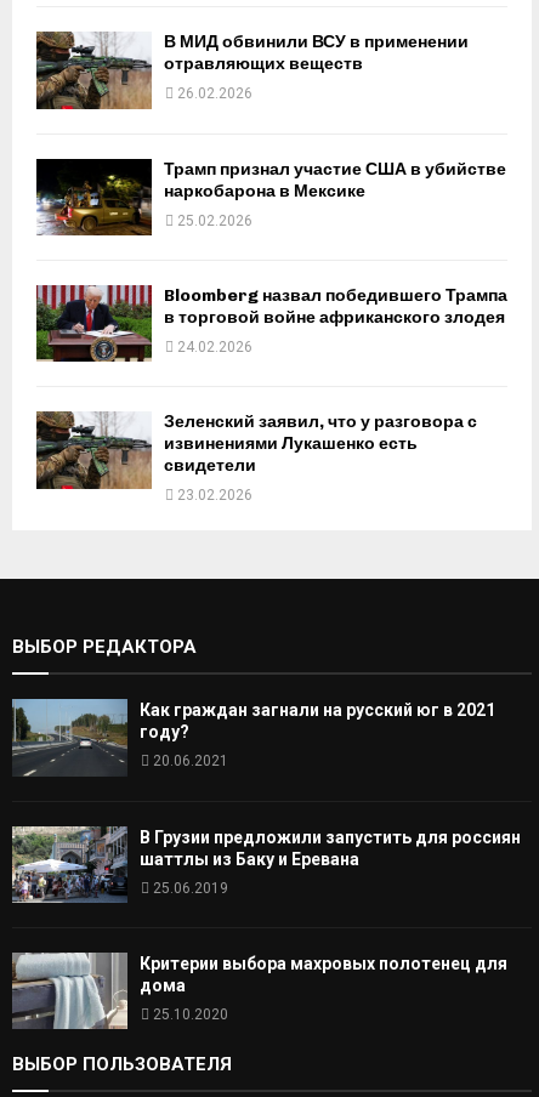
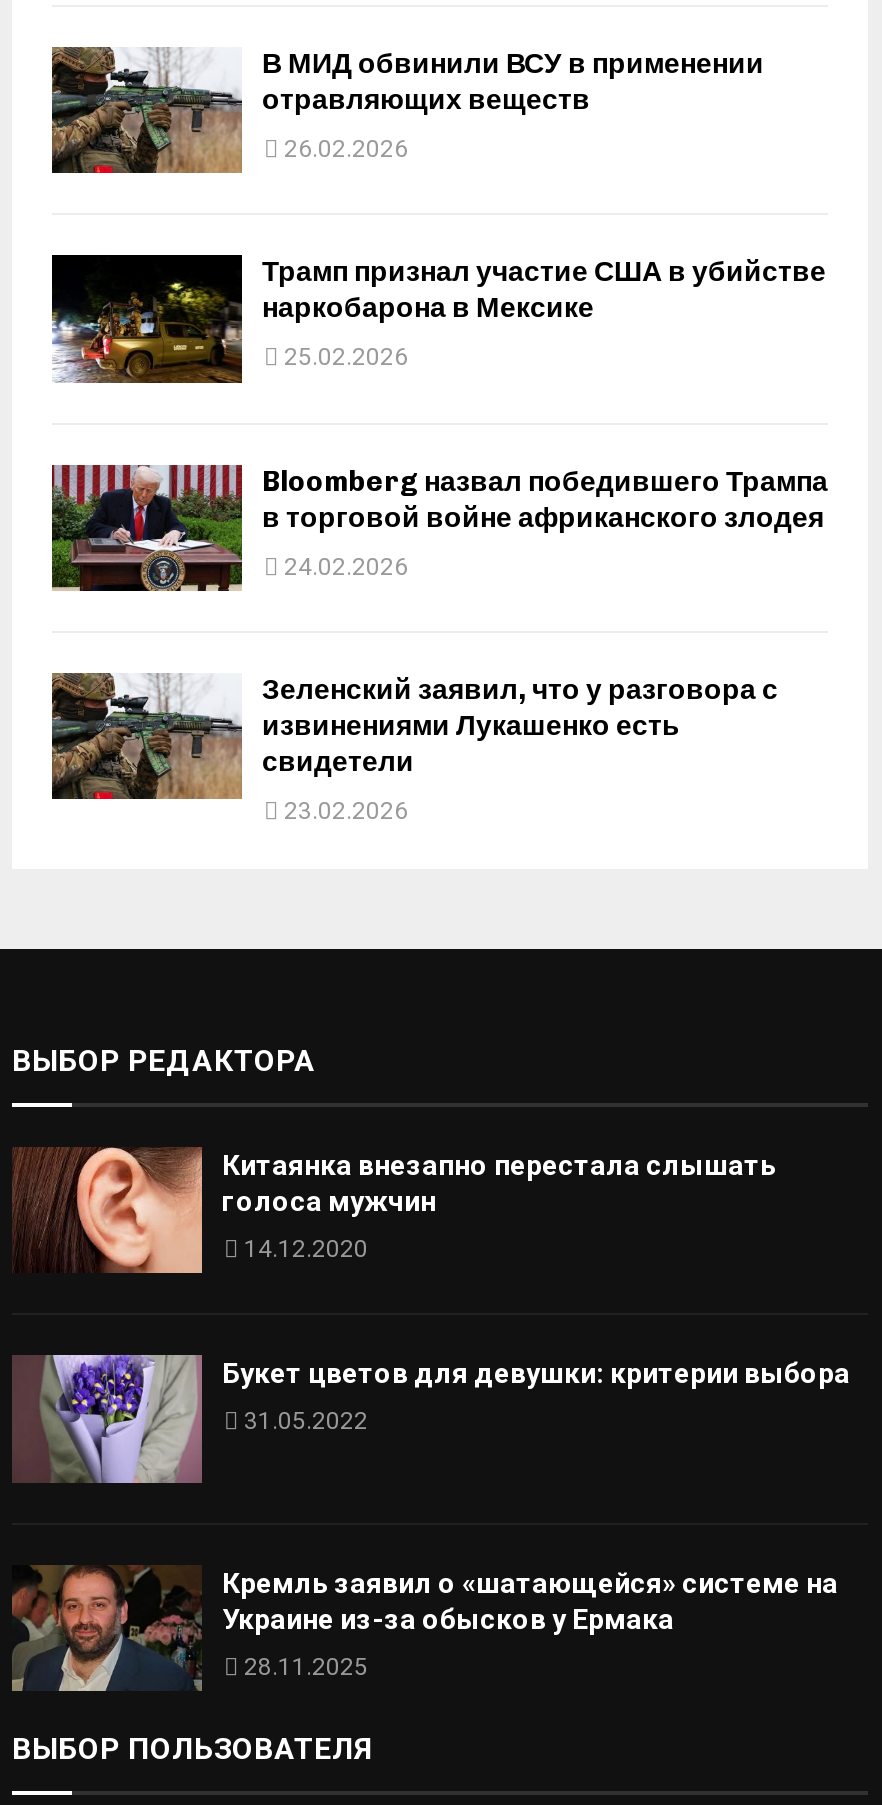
[11,698,495,777] [image] | Как граждан загнали на русский юг в 2021 | году? -> [12,1146,776,1274] [image] | Китаянка внезапно перестала слышать | голоса мужчин
[153,753,228,770] 20.06.2021 -> [244,1235,368,1263] 14.12.2020
[11,825,521,903] [image] | В Грузии предложили запустить для россиян | шаттлы из Баку и Еревана -> [12,1354,850,1484] [image] | Букет цветов для девушки: критерии выбора
[153,879,228,896] 25.06.2019 -> [244,1407,368,1435] 31.05.2022
[11,951,507,1030] [image] | Критерии выбора махровых полотенец для | дома -> [12,1564,838,1692] [image] | Кремль заявил о «шатающейся» системе на | Украине из-за обысков у Ермака
[153,1006,228,1023] 25.10.2020 -> [244,1652,368,1680] 28.11.2025

